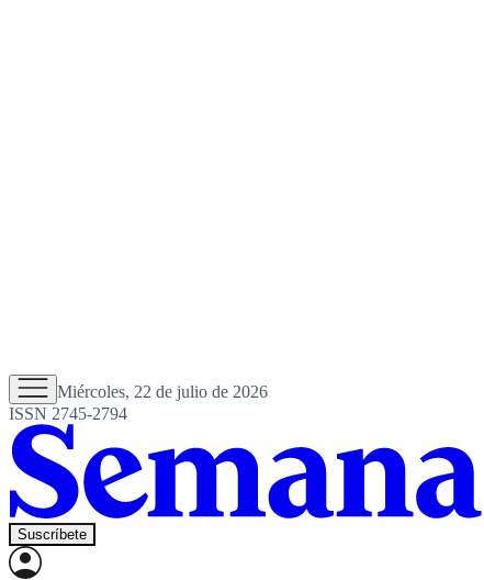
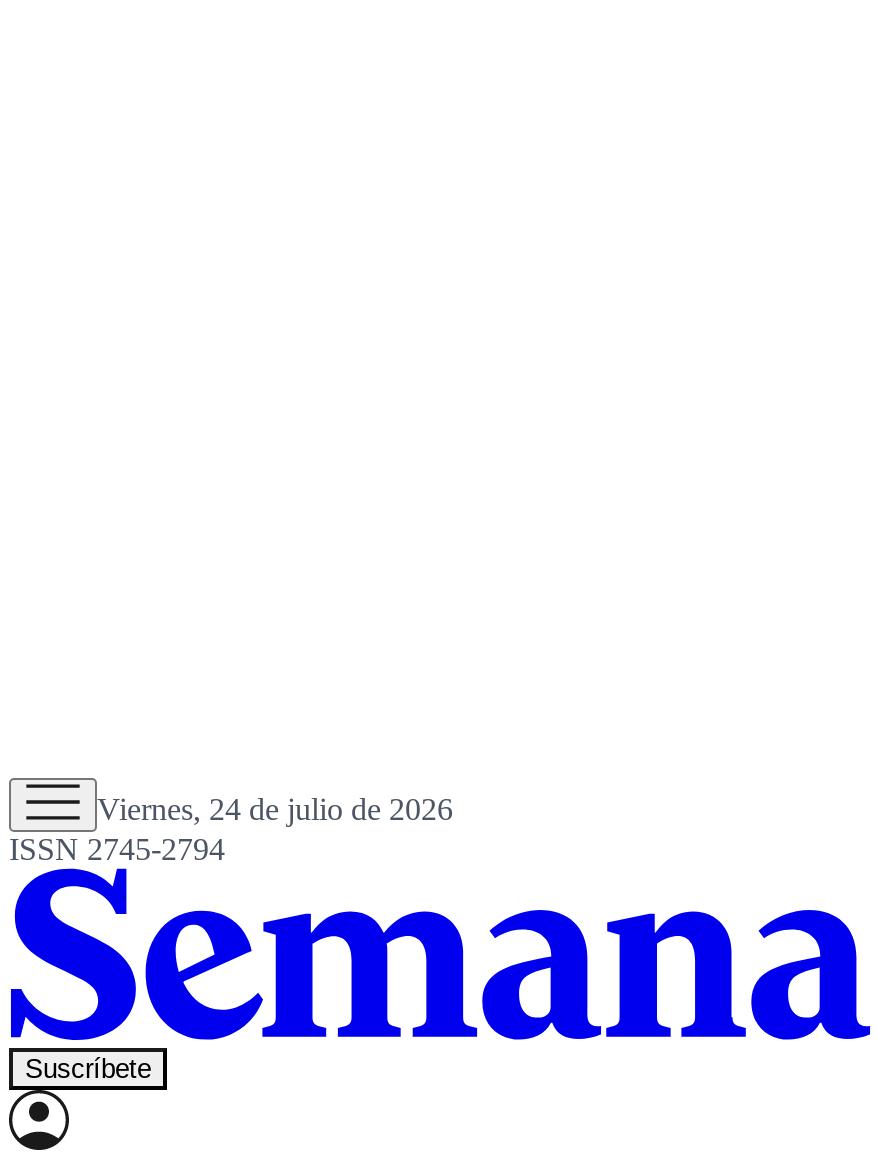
[57,382,268,401] Miércoles, 22 de julio de 2026 -> [97,792,453,826] Viernes, 24 de julio de 2026

